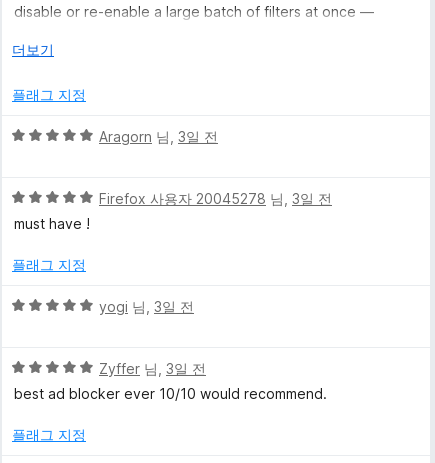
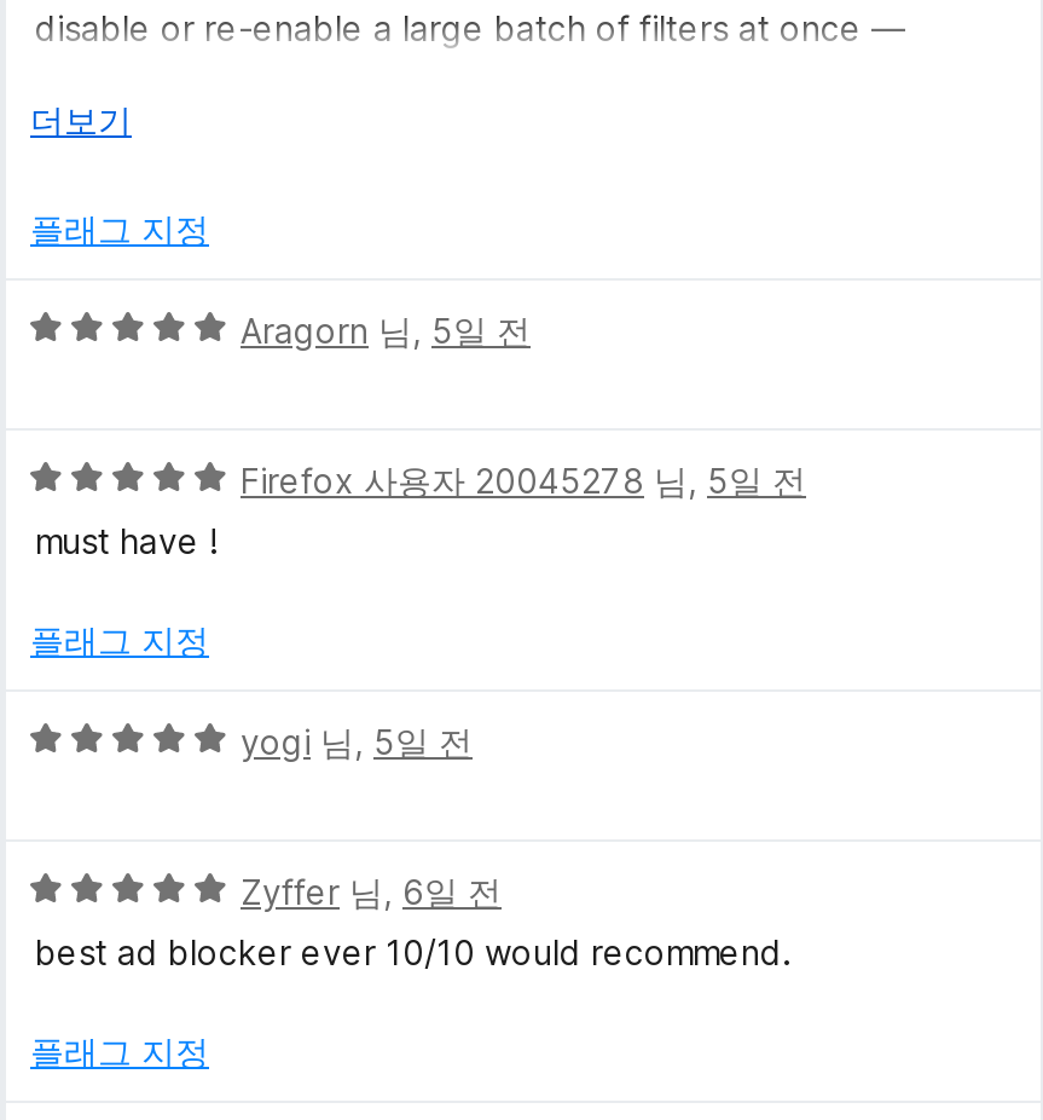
[99,128,218,145] Aragorn 님, 3일 전 -> [241,310,531,351] Aragorn 님, 5일 전
[99,190,332,207] Firefox 사용자 20045278 님, 3일 전 -> [241,460,806,501] Firefox 사용자 20045278 님, 5일 전
[99,298,194,315] yogi 님, 3일 전 -> [241,721,473,762] yogi 님, 5일 전
[99,360,206,377] Zyffer 님, 3일 전 -> [241,871,502,912] Zyffer 님, 6일 전

